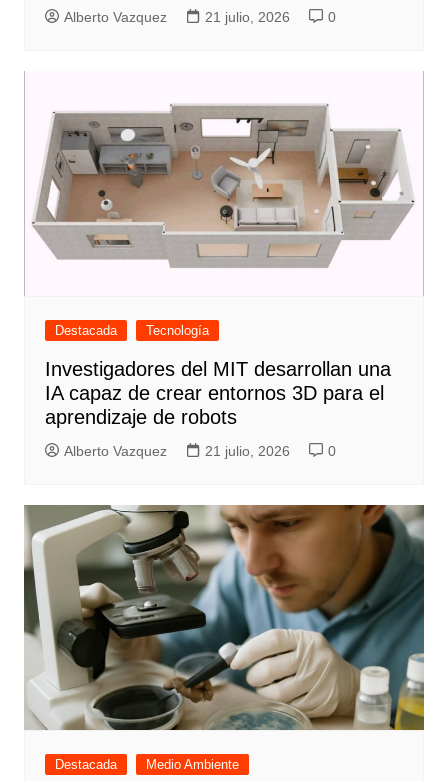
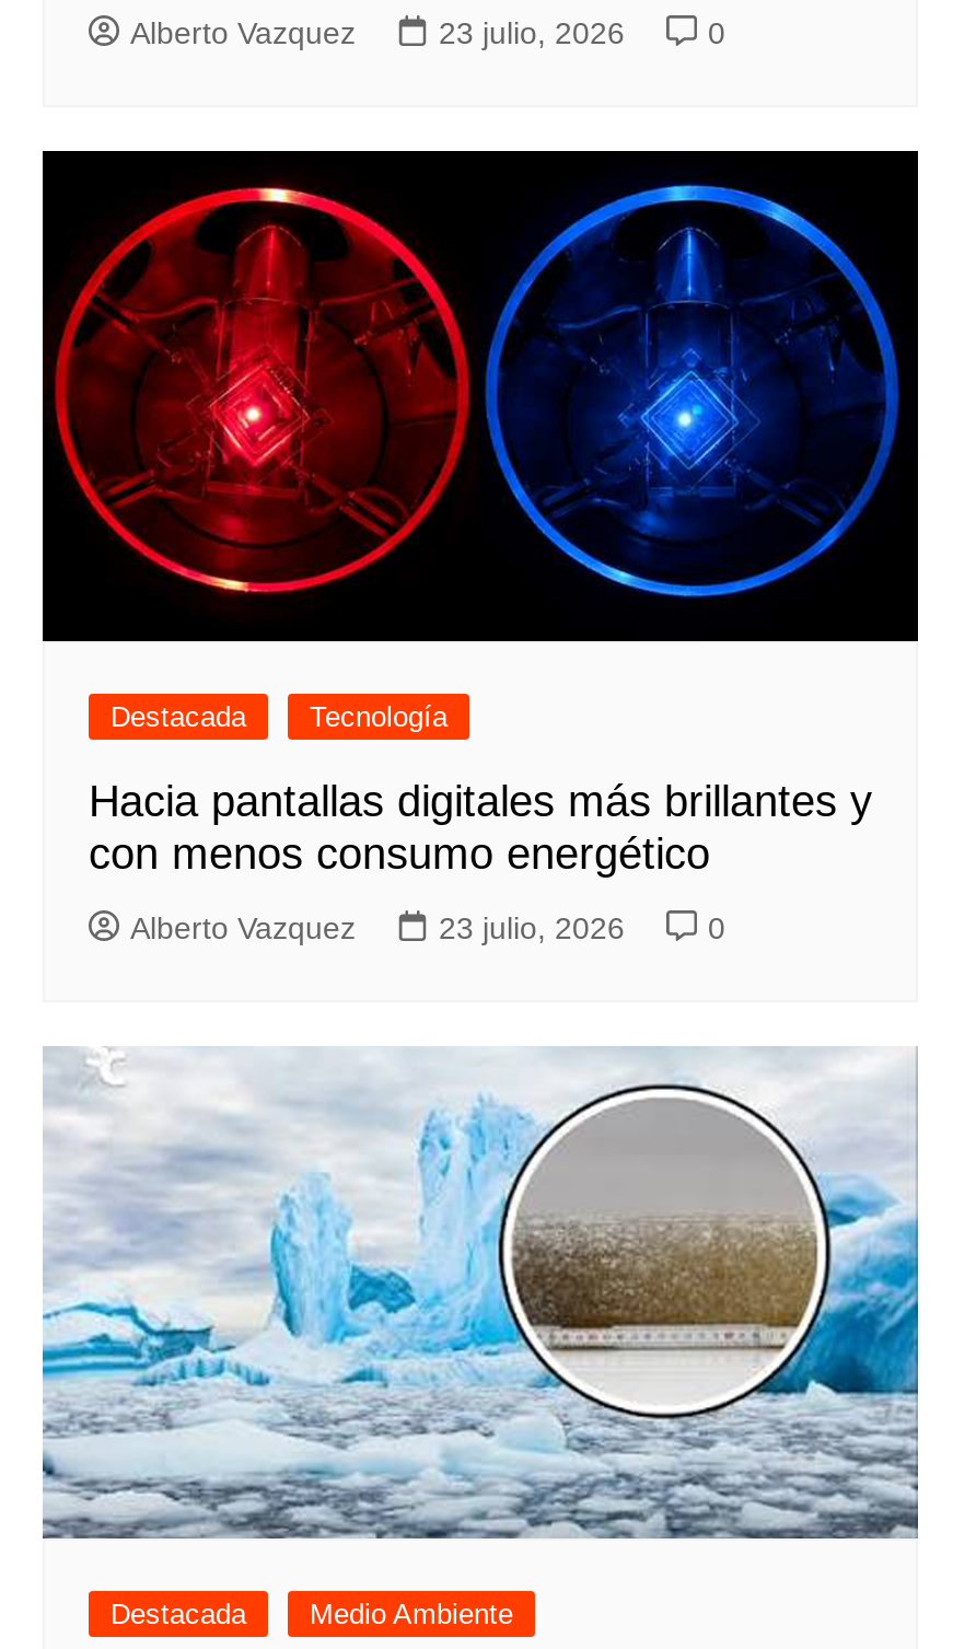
[205,9,290,25] 21 julio, 2026 -> [439,14,625,49] 23 julio, 2026
[24,71,424,296] [image] -> [40,148,920,644] [image]
[45,358,391,428] Investigadores del MIT desarrollan una | IA capaz de crear entornos 3D para el | aprendizaje de robots -> [89,778,872,878] Hacia pantallas digitales más brillantes y | con menos consumo energético
[205,443,290,459] 21 julio, 2026 -> [439,911,625,946] 23 julio, 2026
[23,504,425,731] [image] -> [40,1047,920,1540] [image]

